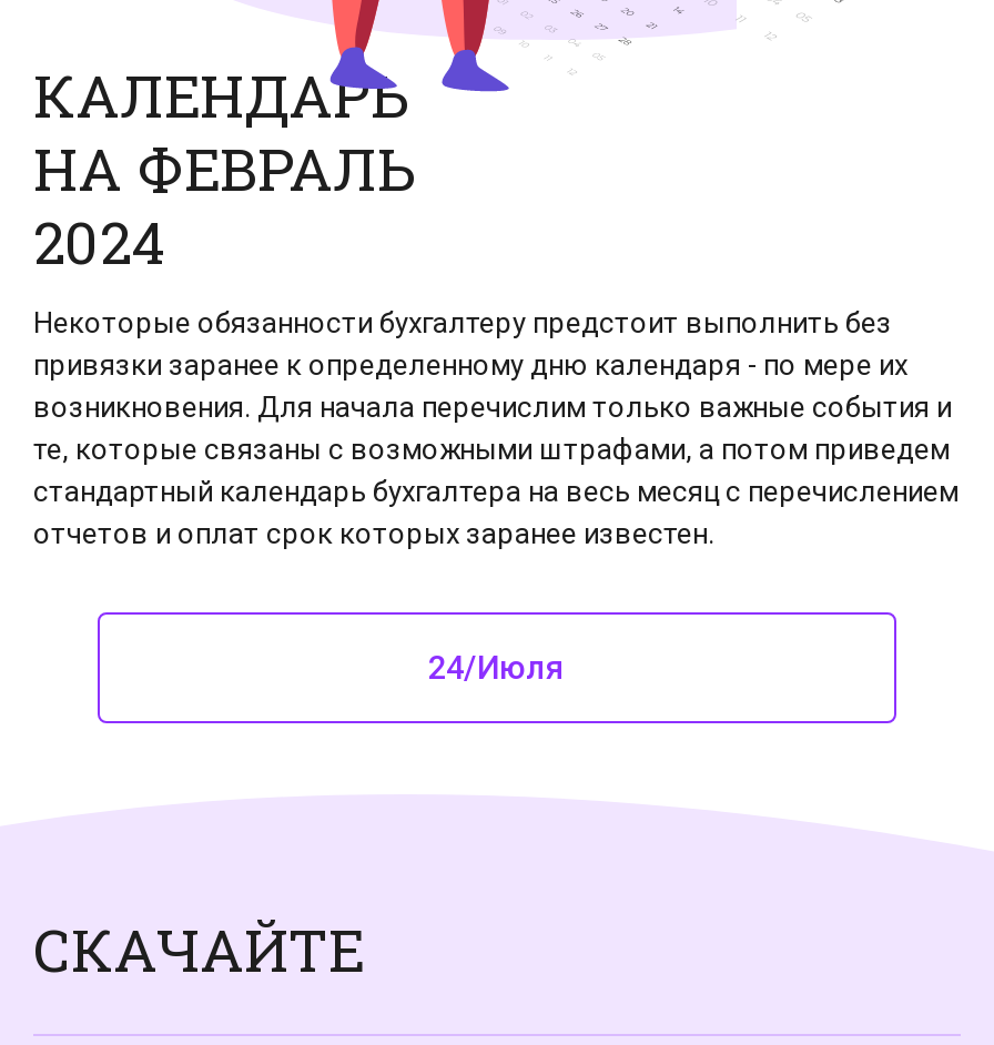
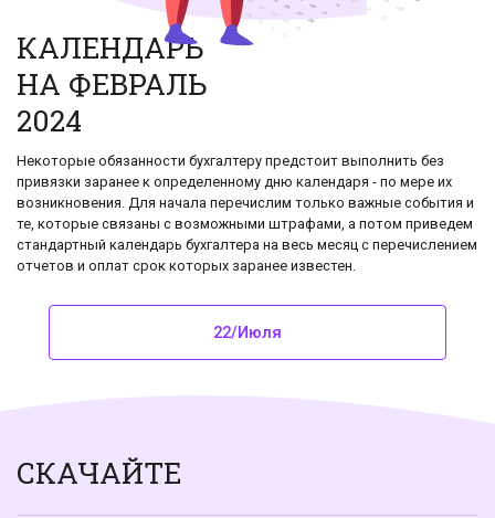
[428,647,566,687] 24/Июля -> [213,322,282,342] 22/Июля

